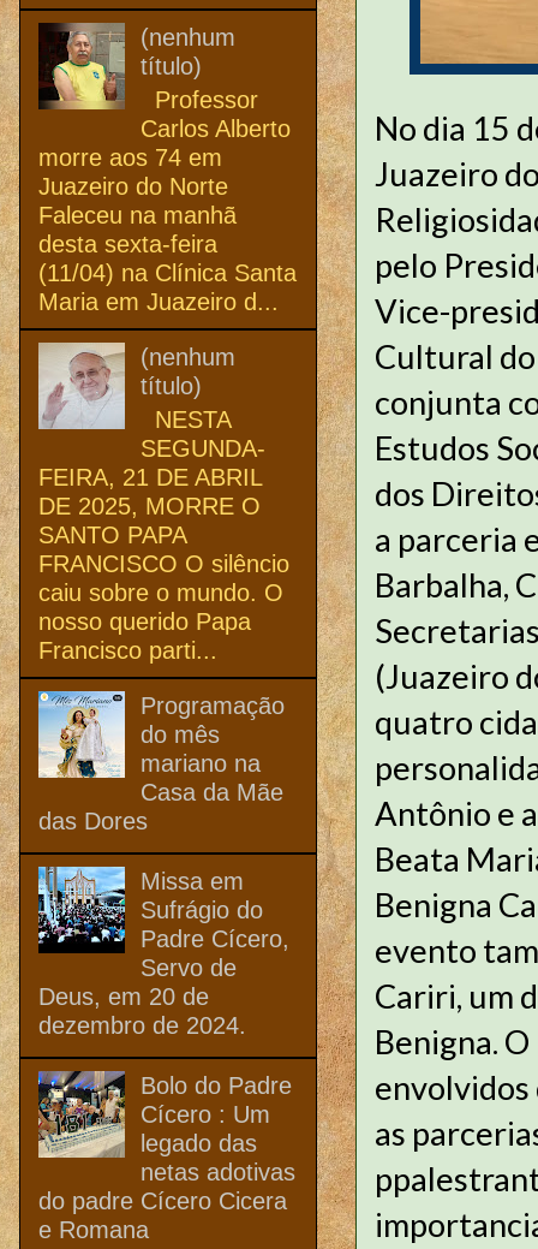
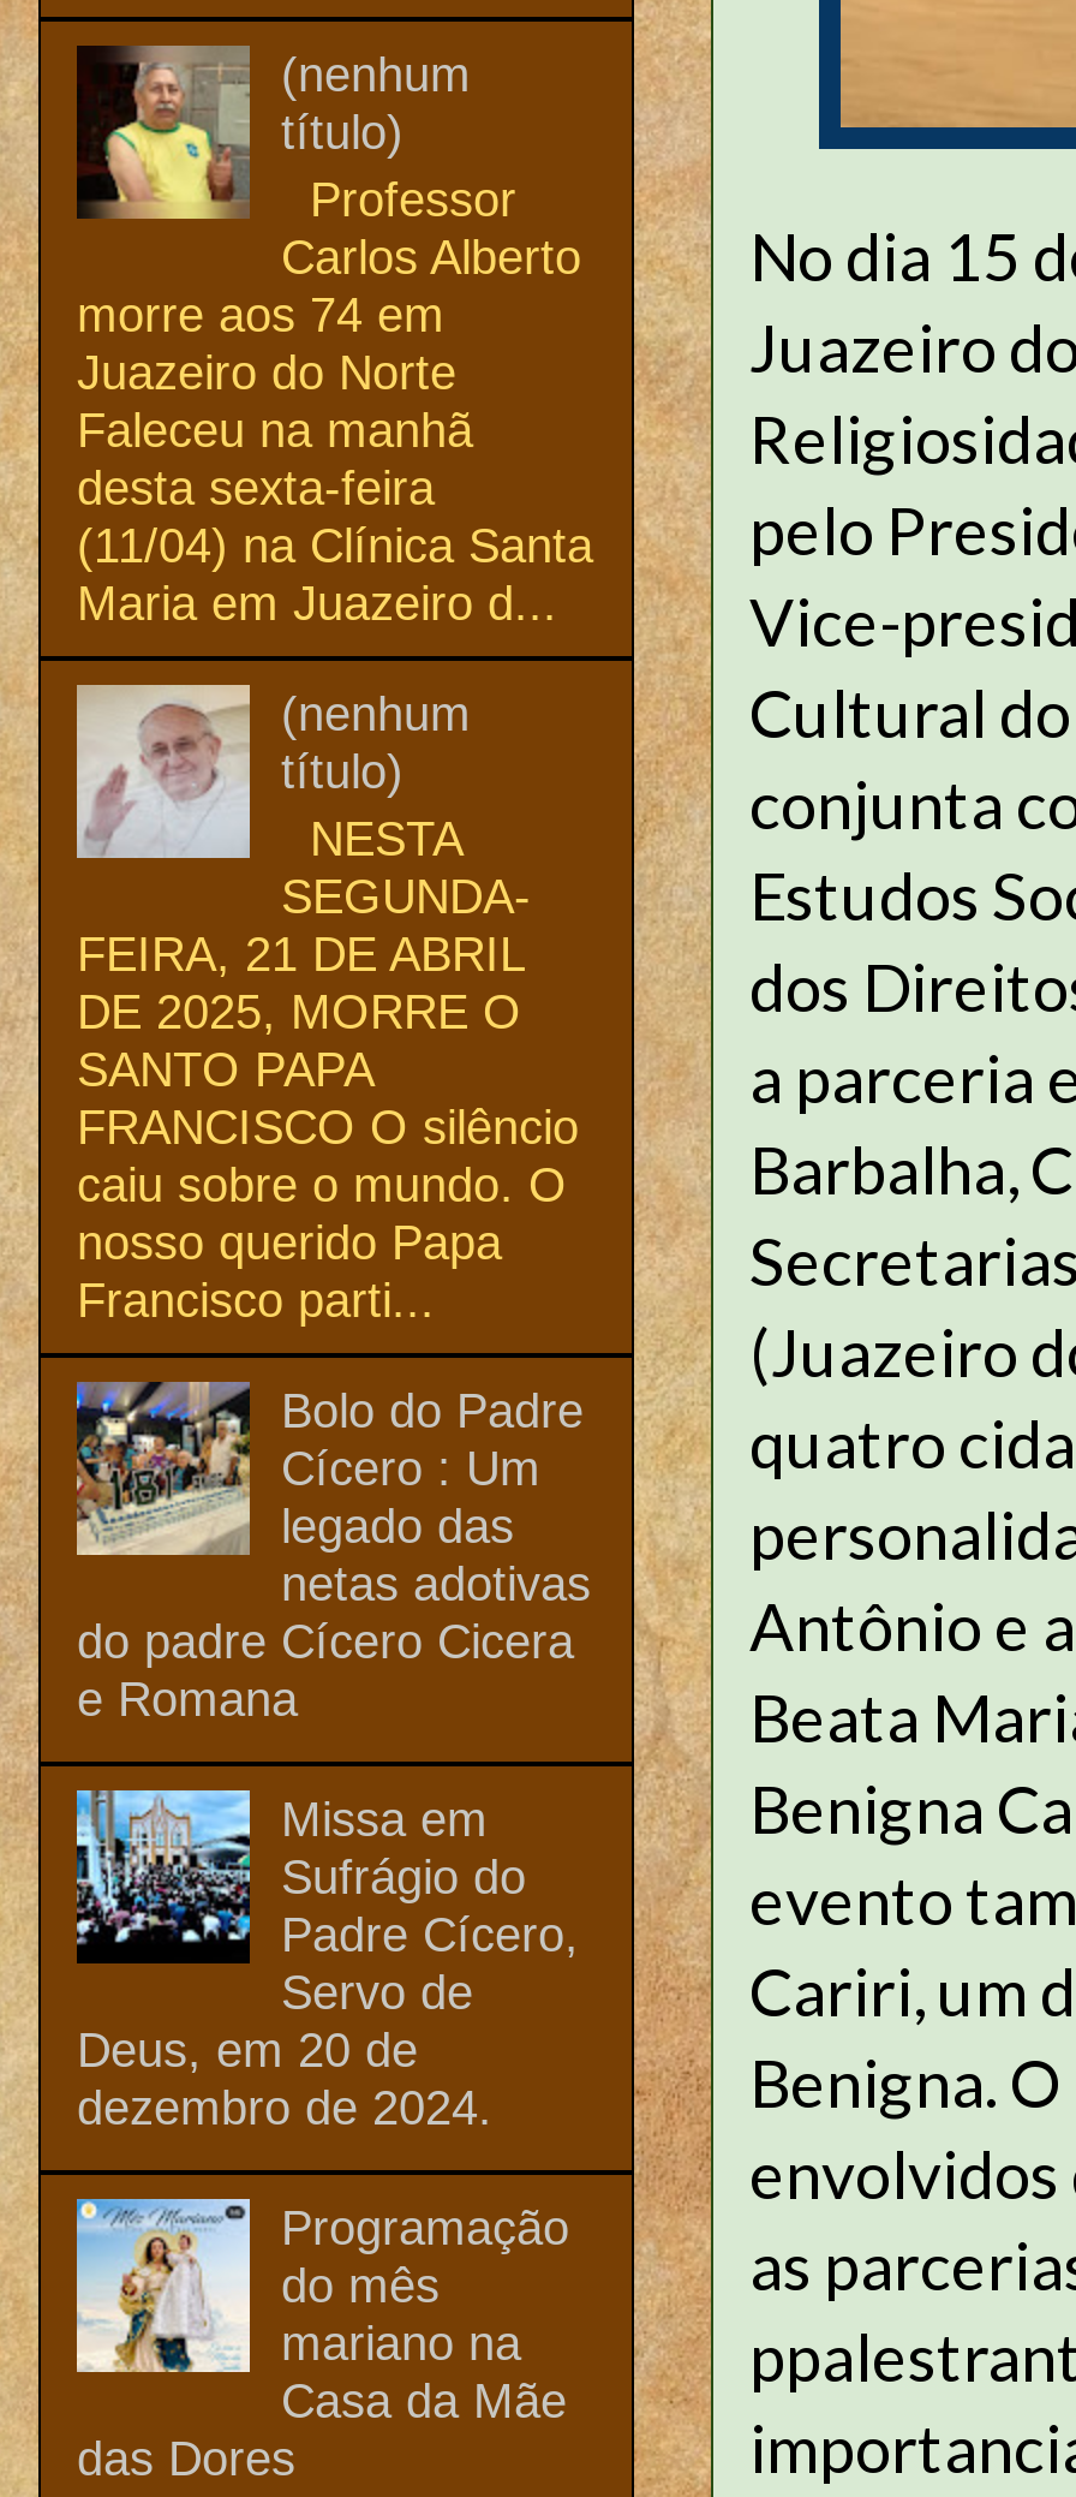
[37,690,124,779] [image] -> [74,1379,247,1555] [image]
moved [38,692,285,834] -> [77,2200,569,2484]: Programação | do mês | mariano na | Casa da Mãe | das Dores
moved [36,864,289,1038] -> [72,1786,579,2133]: [image] | Missa em | Sufrágio do | Padre Cícero, | Servo de | Deus, em 20 de | dezembro de 2024.
[37,1070,124,1178] [image] -> [74,2197,247,2355] [image]
moved [38,1072,295,1243] -> [77,1383,591,1725]: Bolo do Padre | Cícero : Um | legado das | netas adotivas | do padre Cícero Cicera | e Romana

